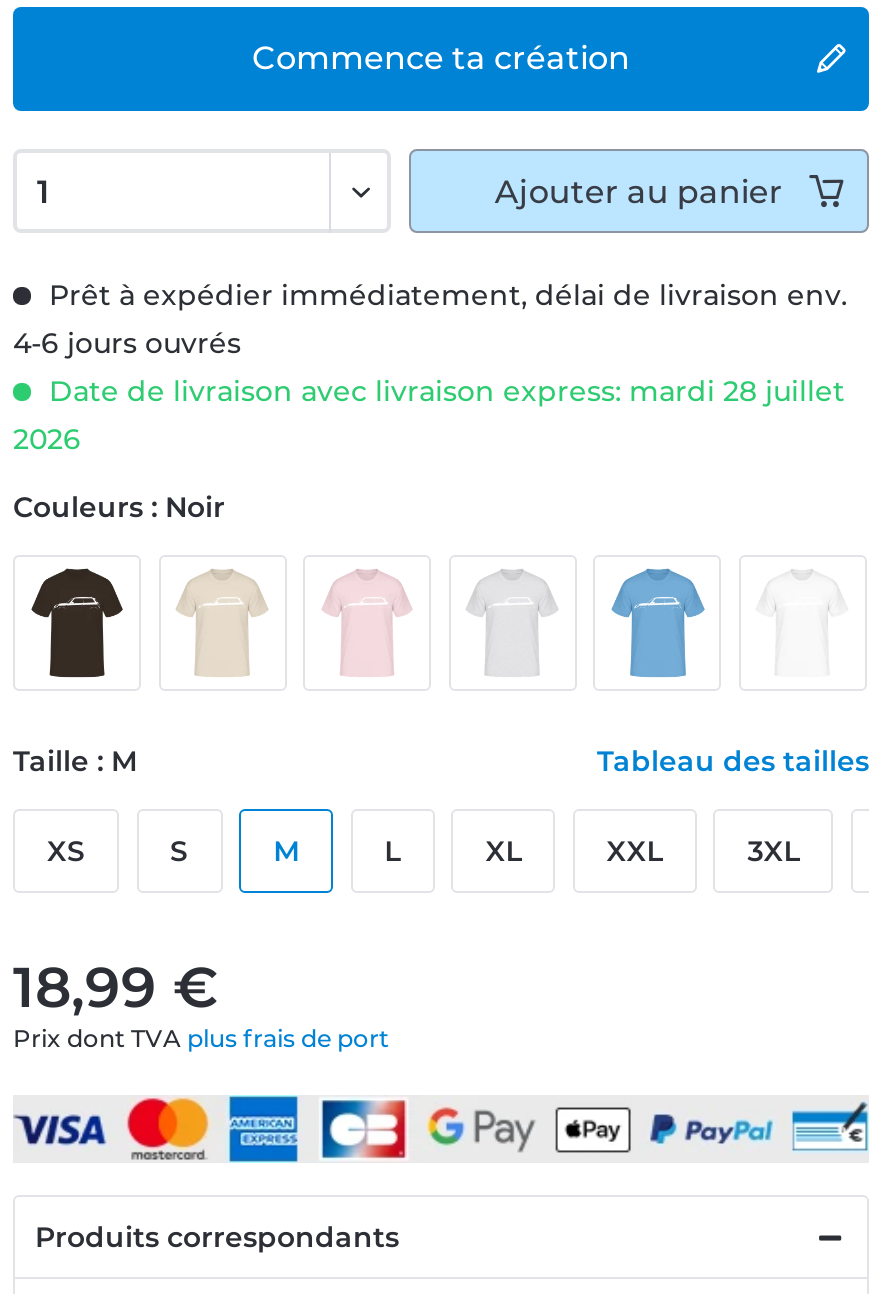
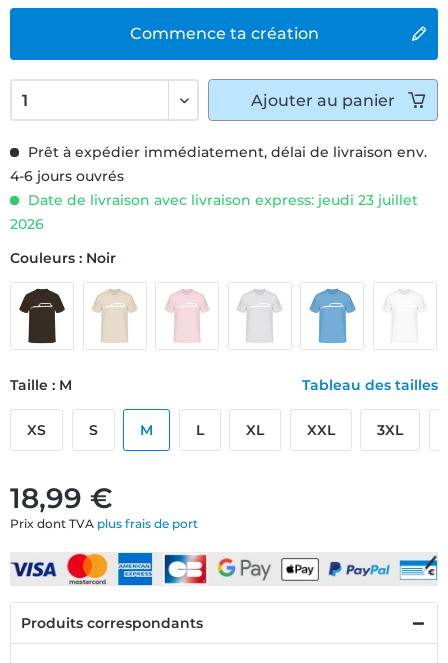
[41,372,845,408] Date de livraison avec livraison express: mardi 28 juillet -> [24,191,418,209] Date de livraison avec livraison express: jeudi 23 juillet

